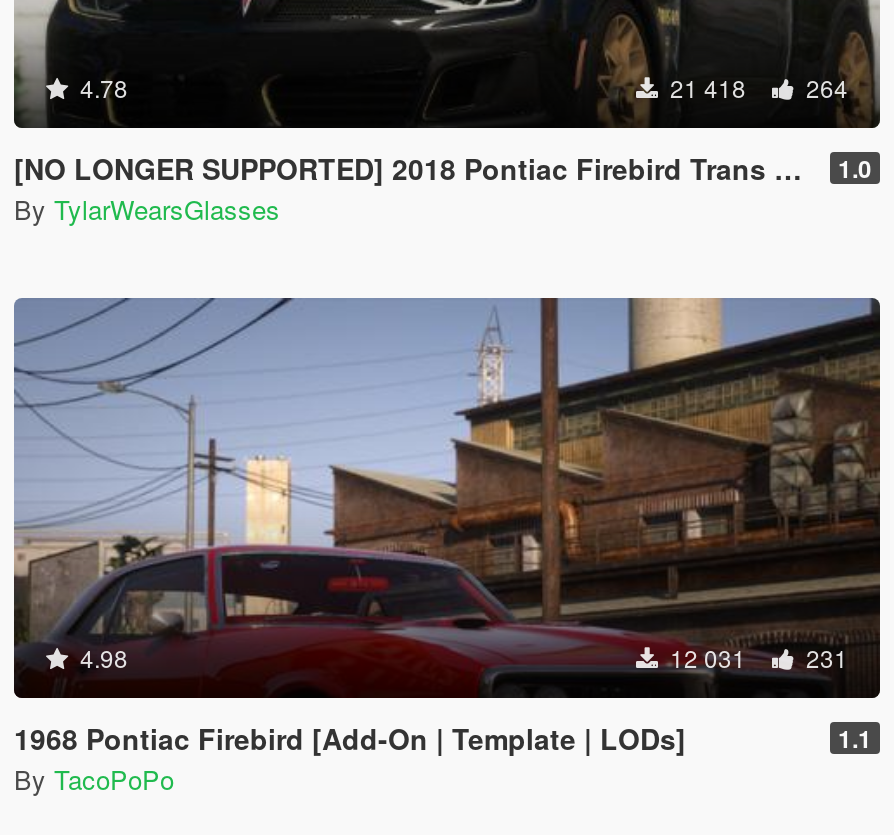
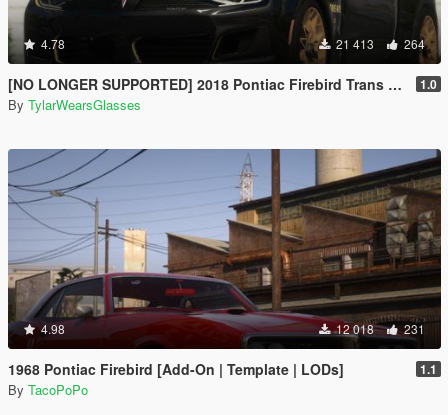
[664,70,848,104] 21 418 264 -> [333,35,425,52] 21 413 264
[664,640,848,674] 12 031 231 -> [333,320,425,337] 12 018 231

